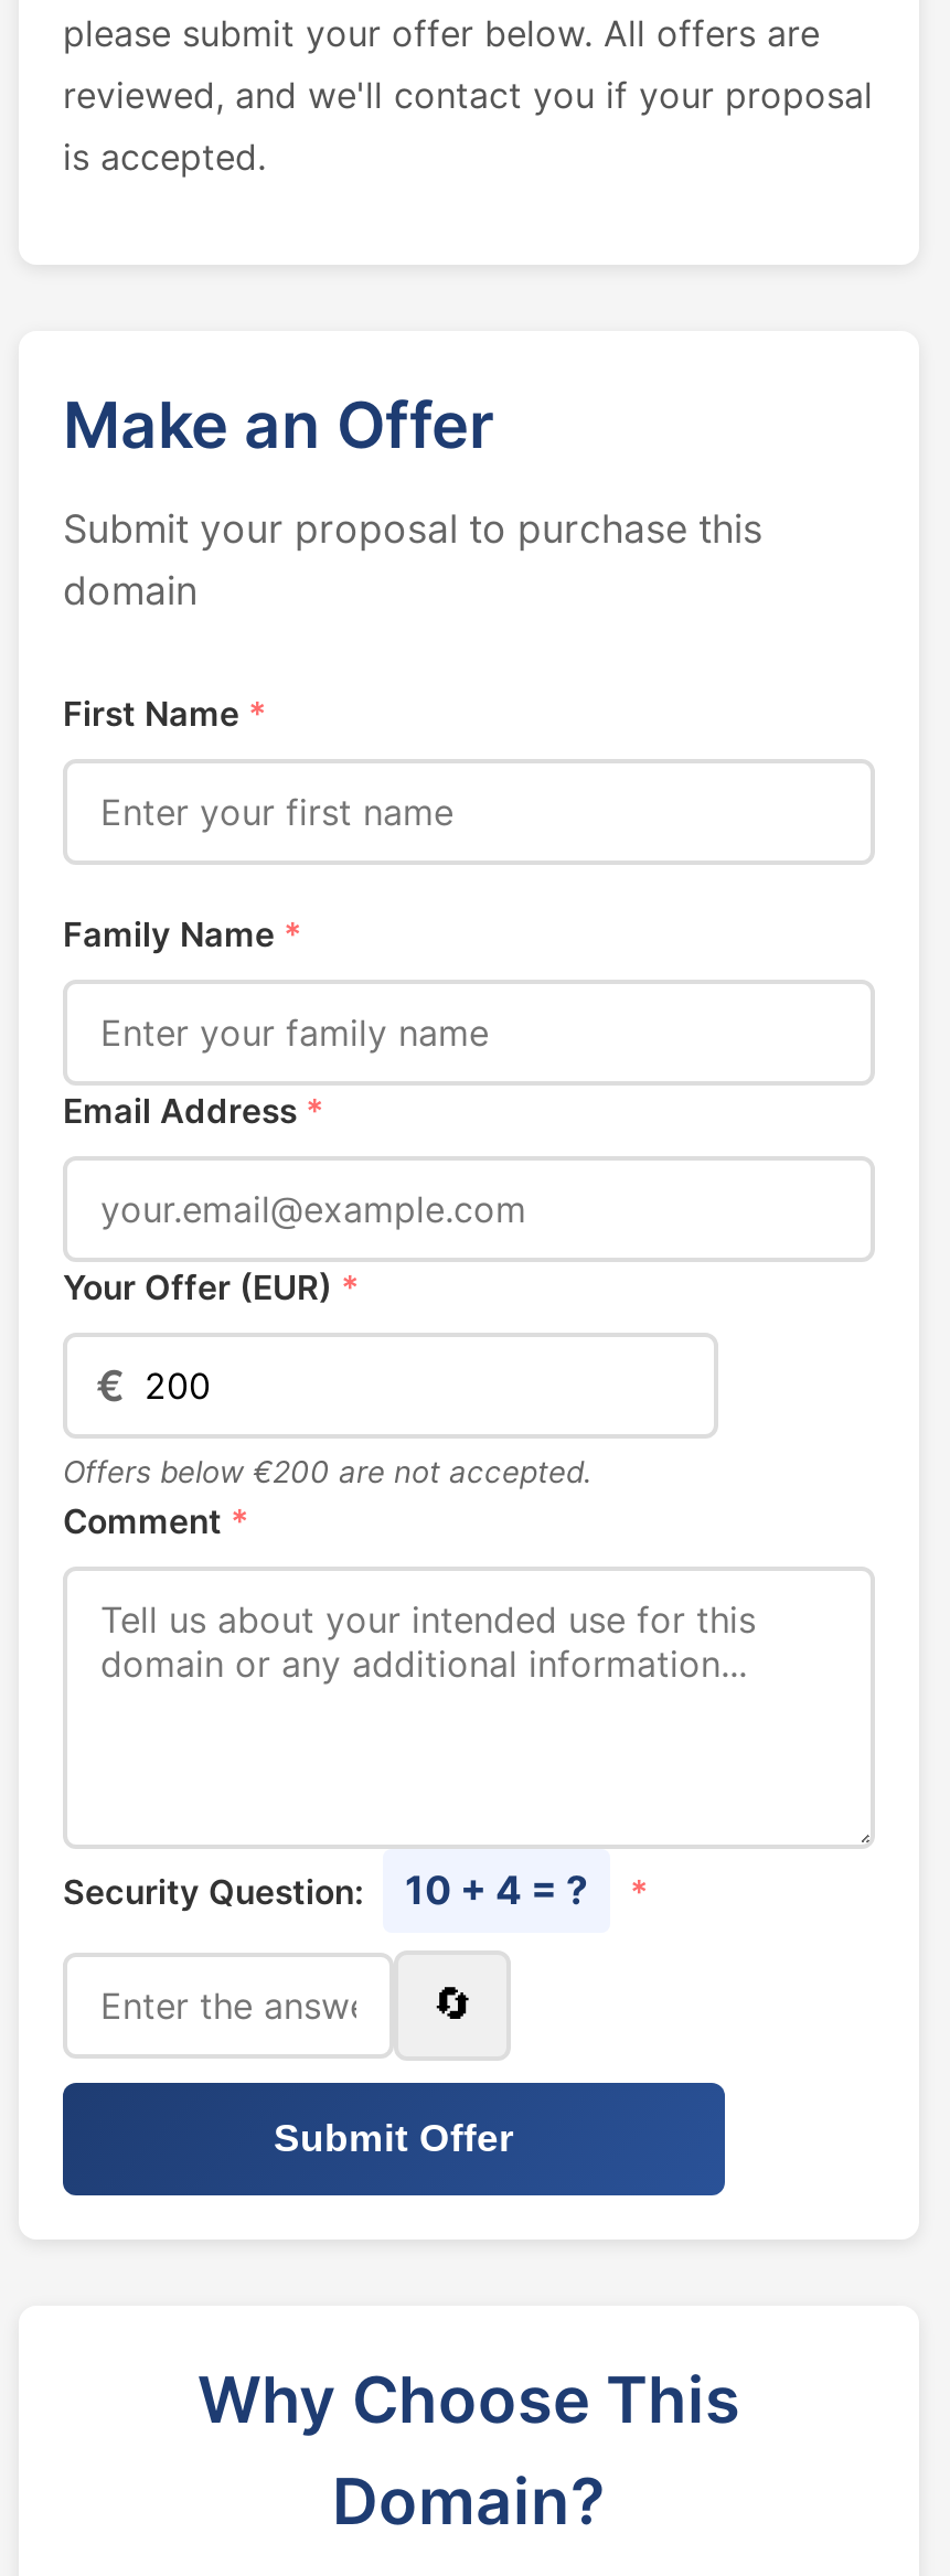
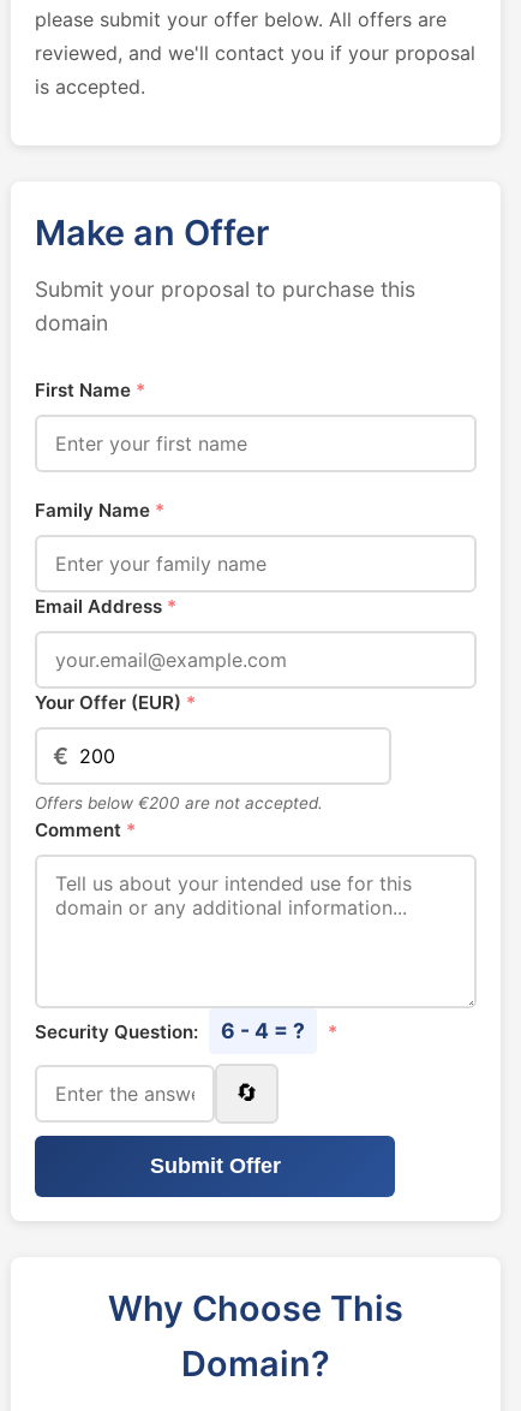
[405,1867,588,1913] 10 + 4 = ? -> [221,1018,305,1043] 6 - 4 = ?

